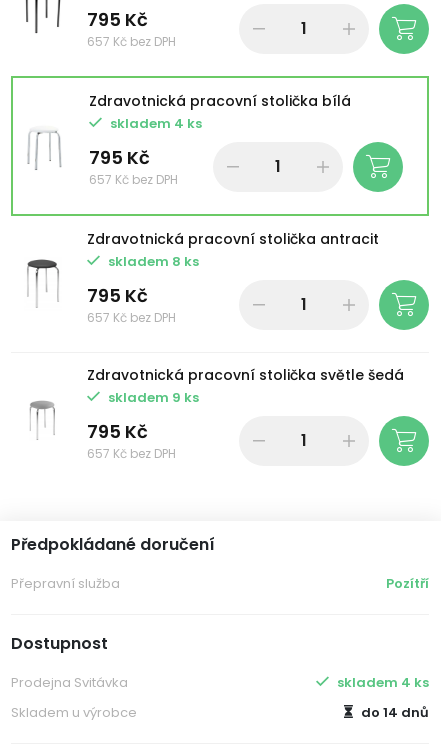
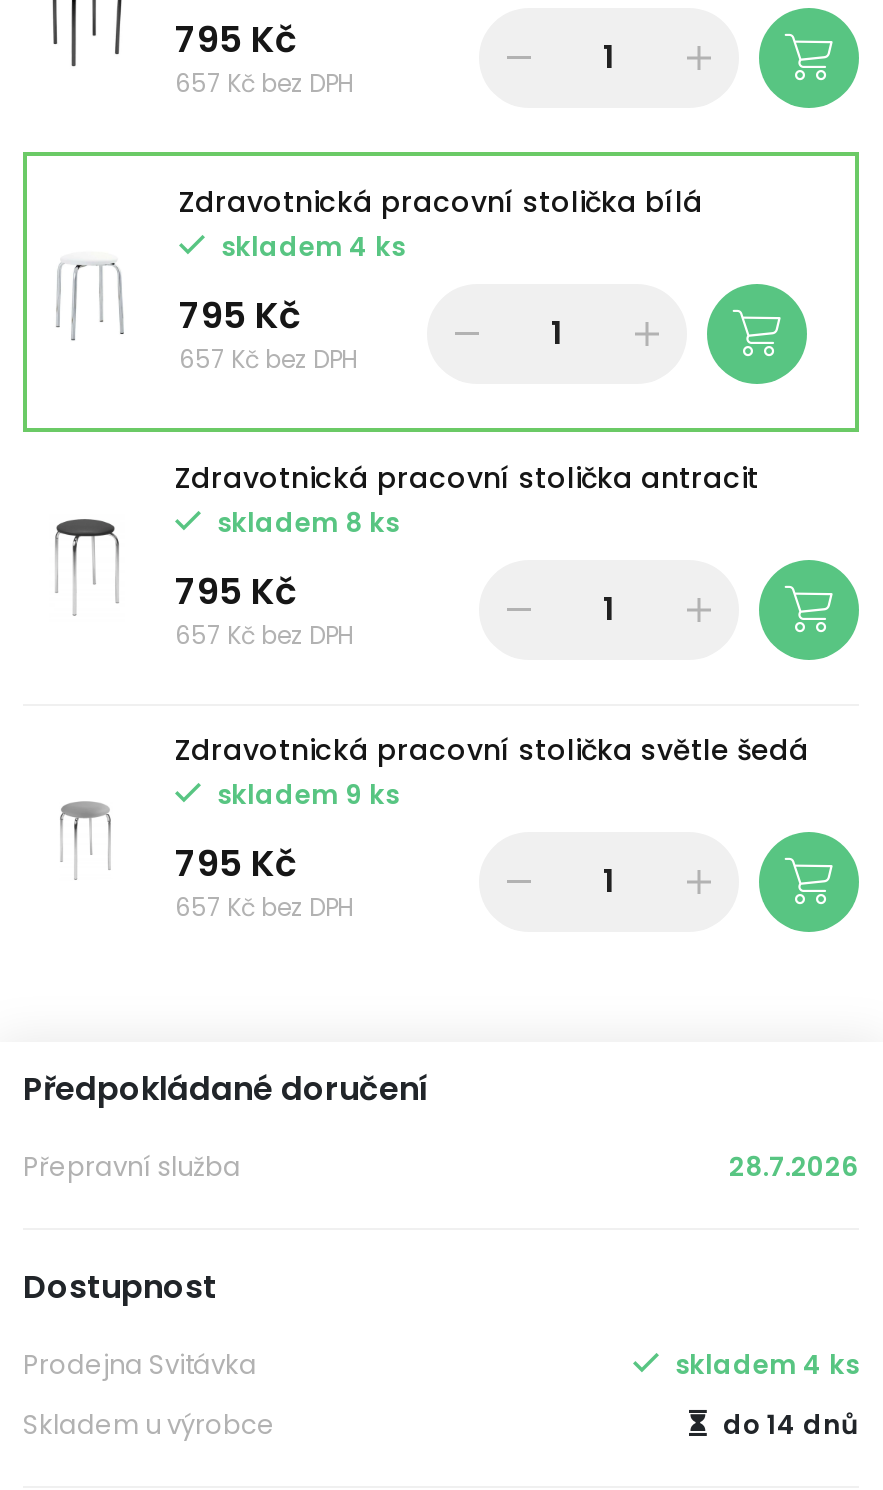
[386,574,429,593] Pozítří -> [729,1148,859,1186] 28.7.2026

